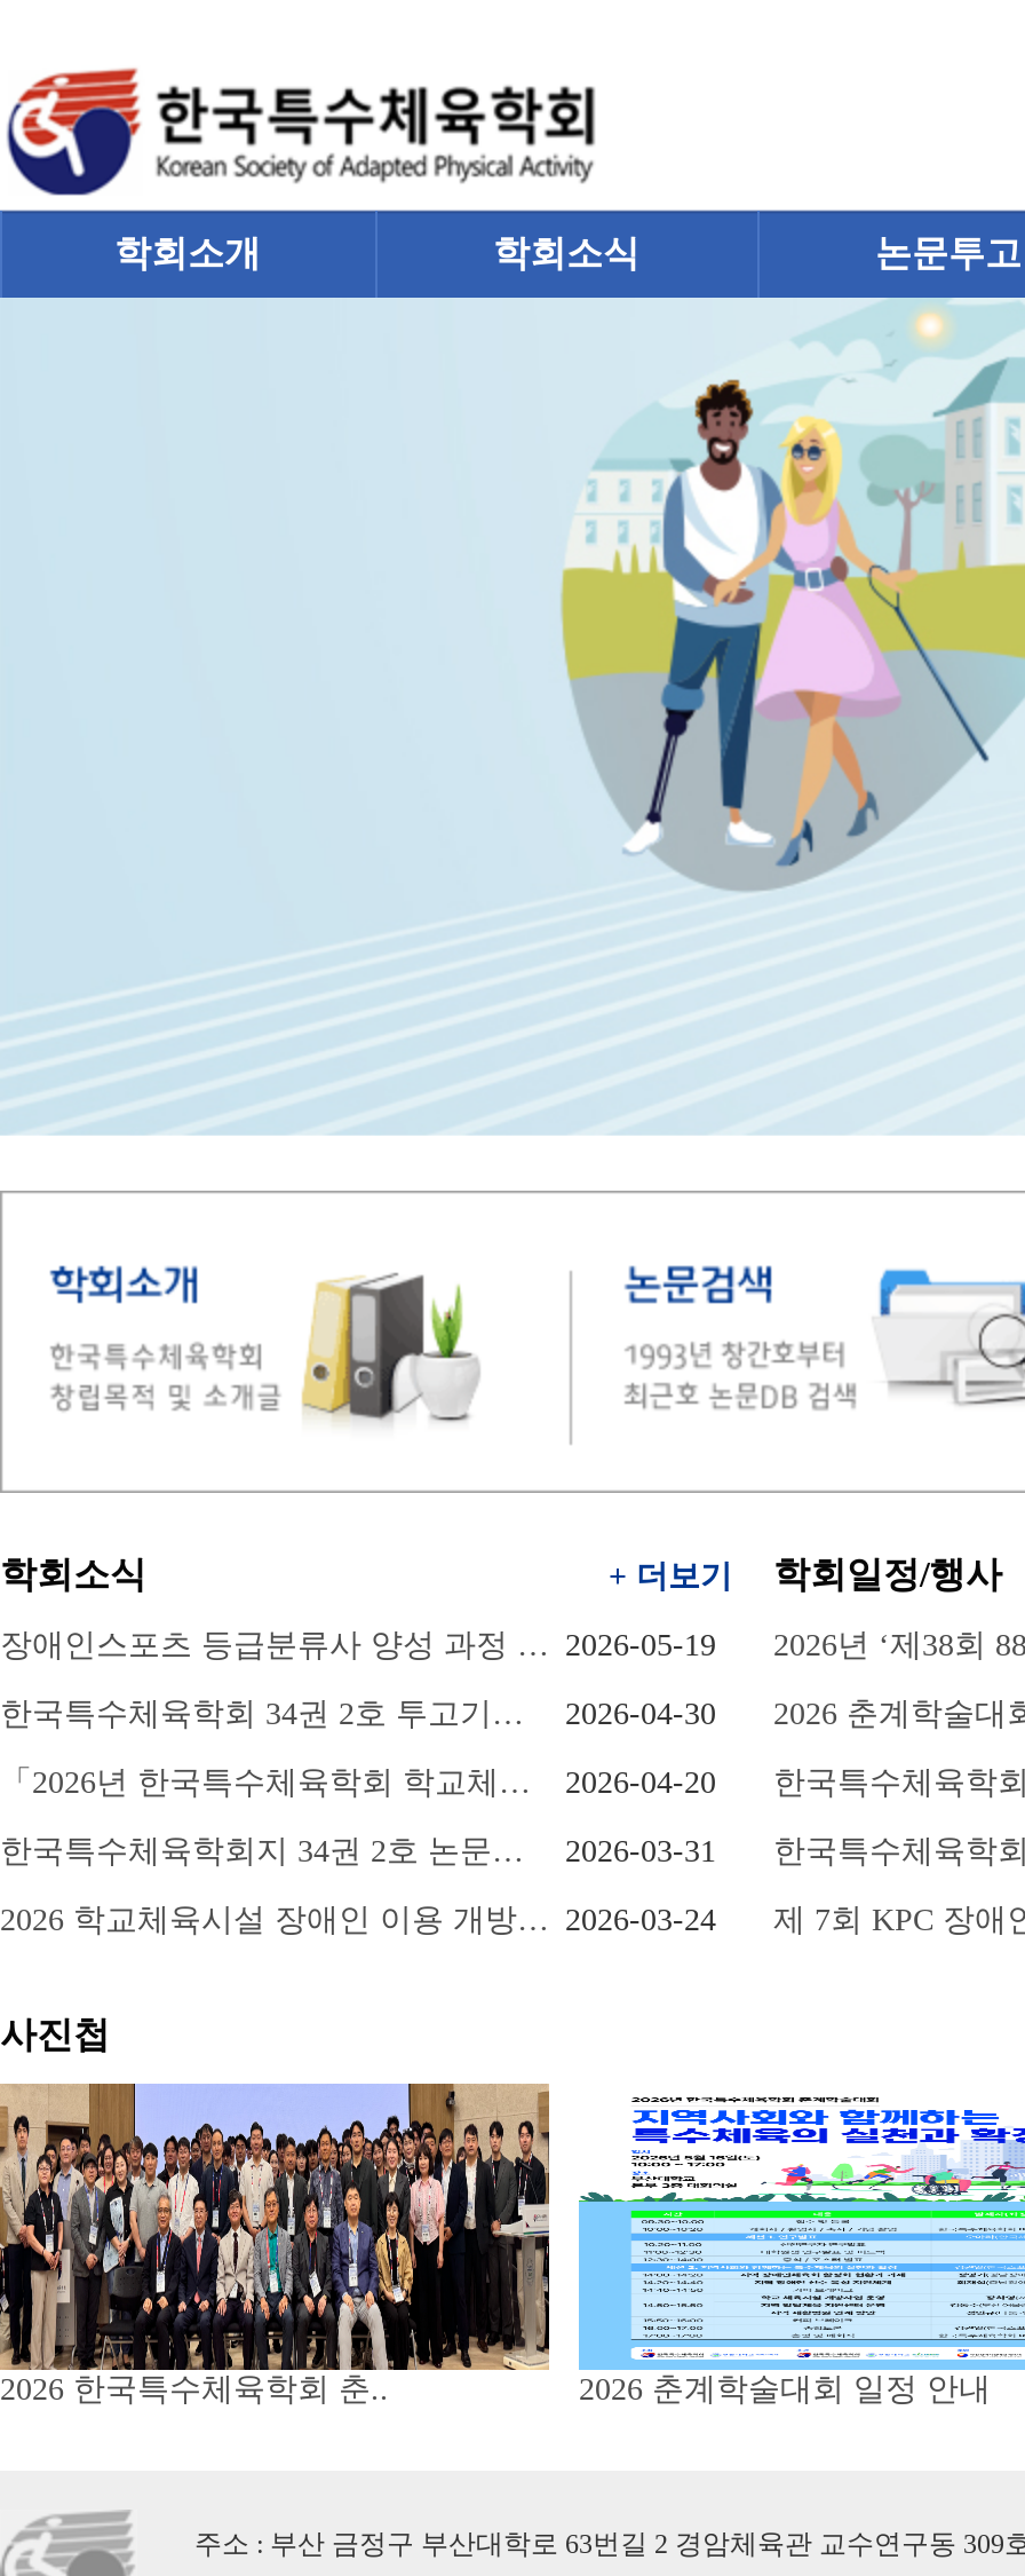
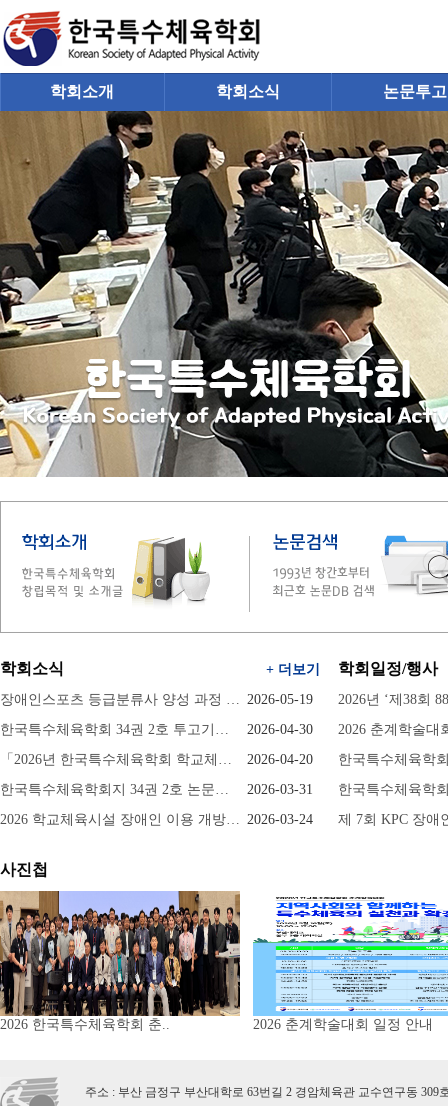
[7,295,1018,1136] [image] -> [3,110,445,478] [image]

